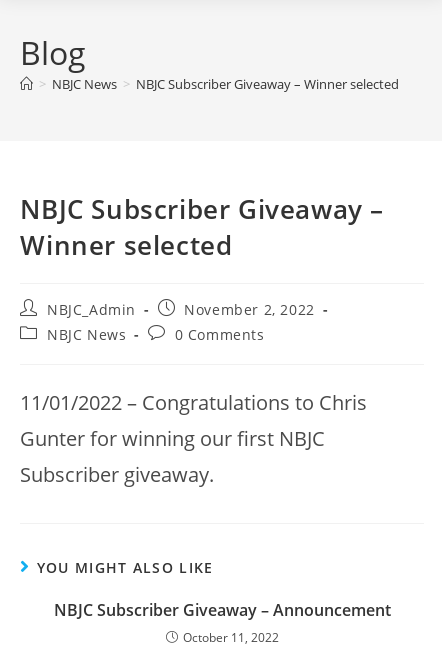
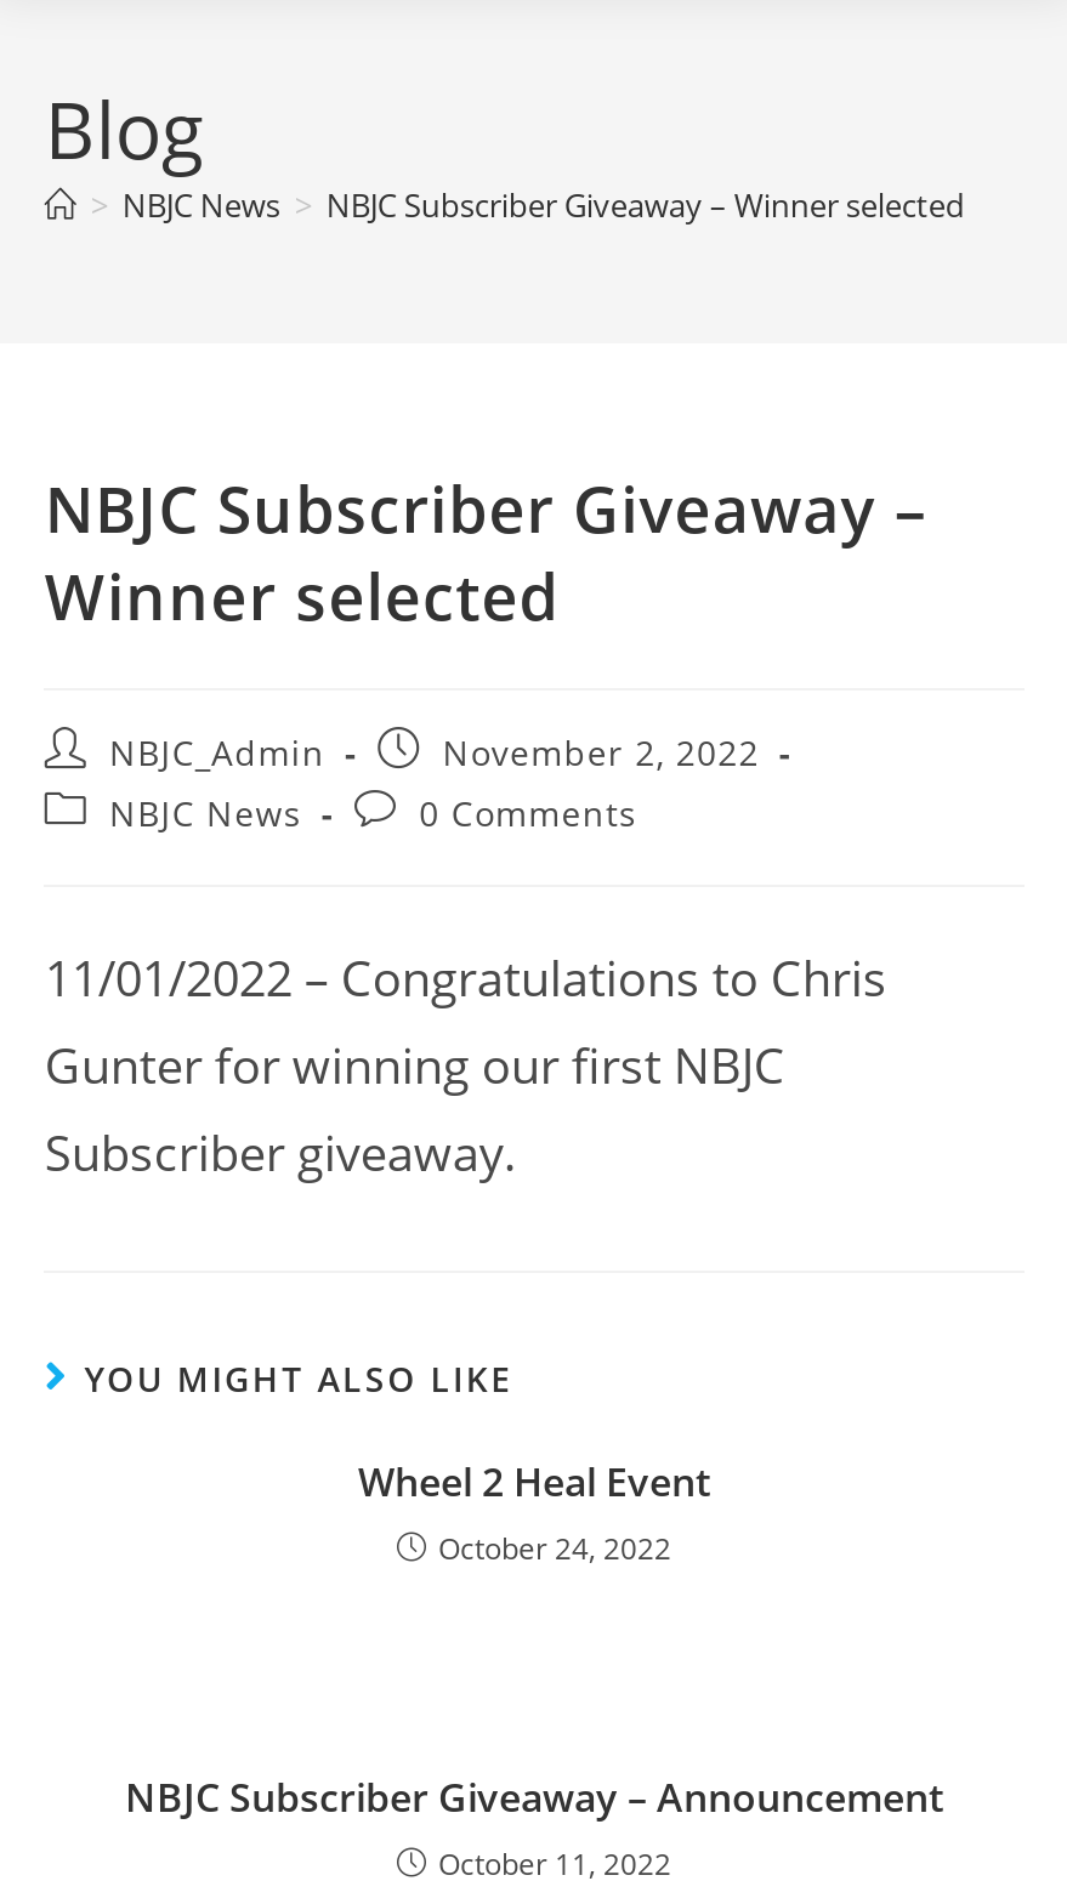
none -> [358,1455,710,1569] Wheel 2 Heal Event | October 24, 2022

